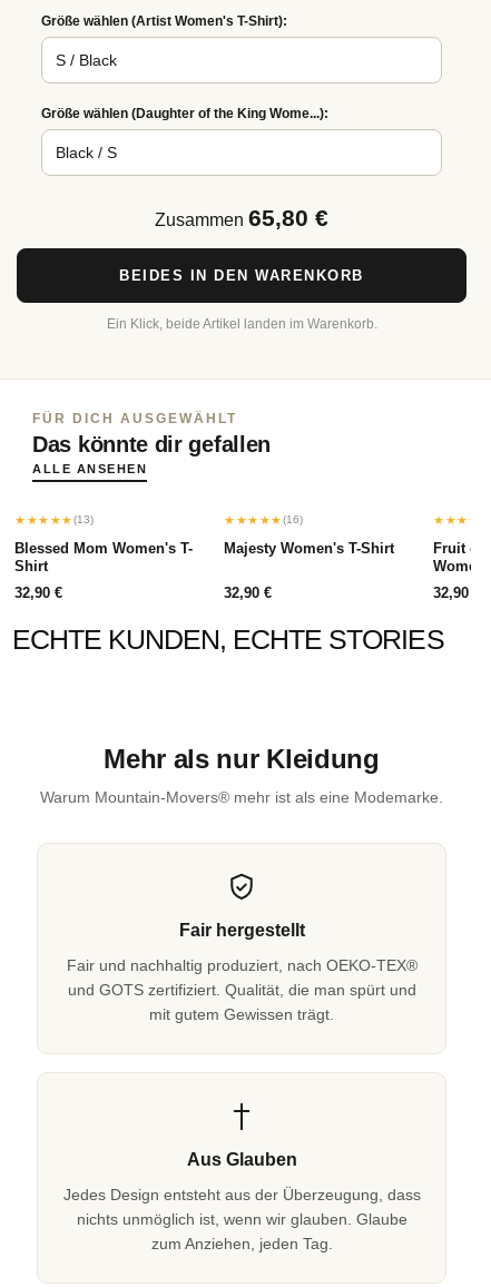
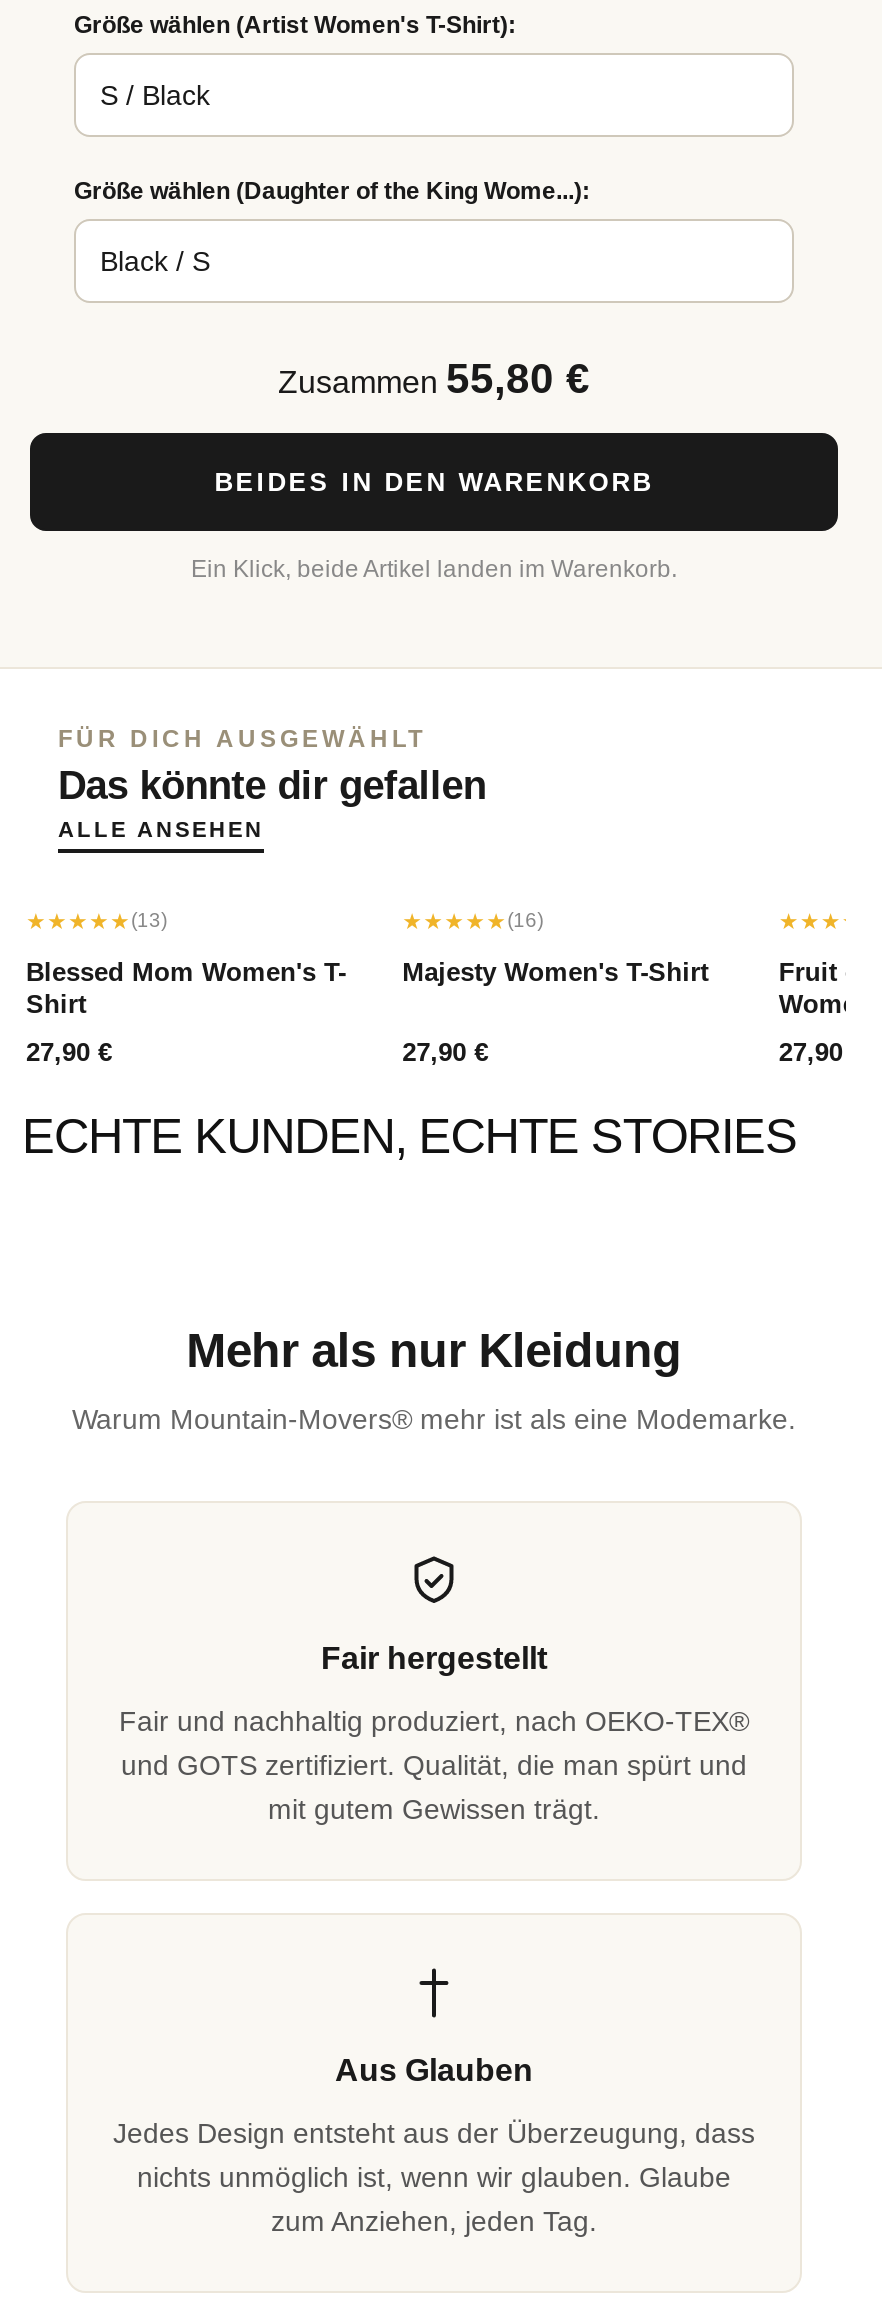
[155,205,328,231] Zusammen 65,80 € -> [278,356,590,402] Zusammen 55,80 €
[14,585,62,601] 32,90 € -> [26,1037,112,1067] 27,90 €
[224,585,272,601] 32,90 € -> [402,1037,488,1067] 27,90 €
[433,585,481,601] 32,90 € -> [779,1037,865,1067] 27,90 €

